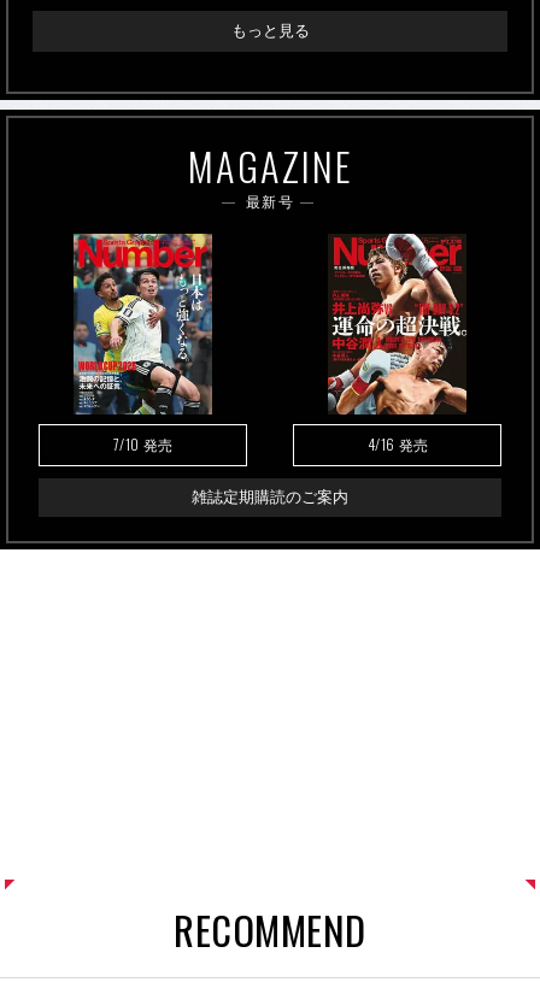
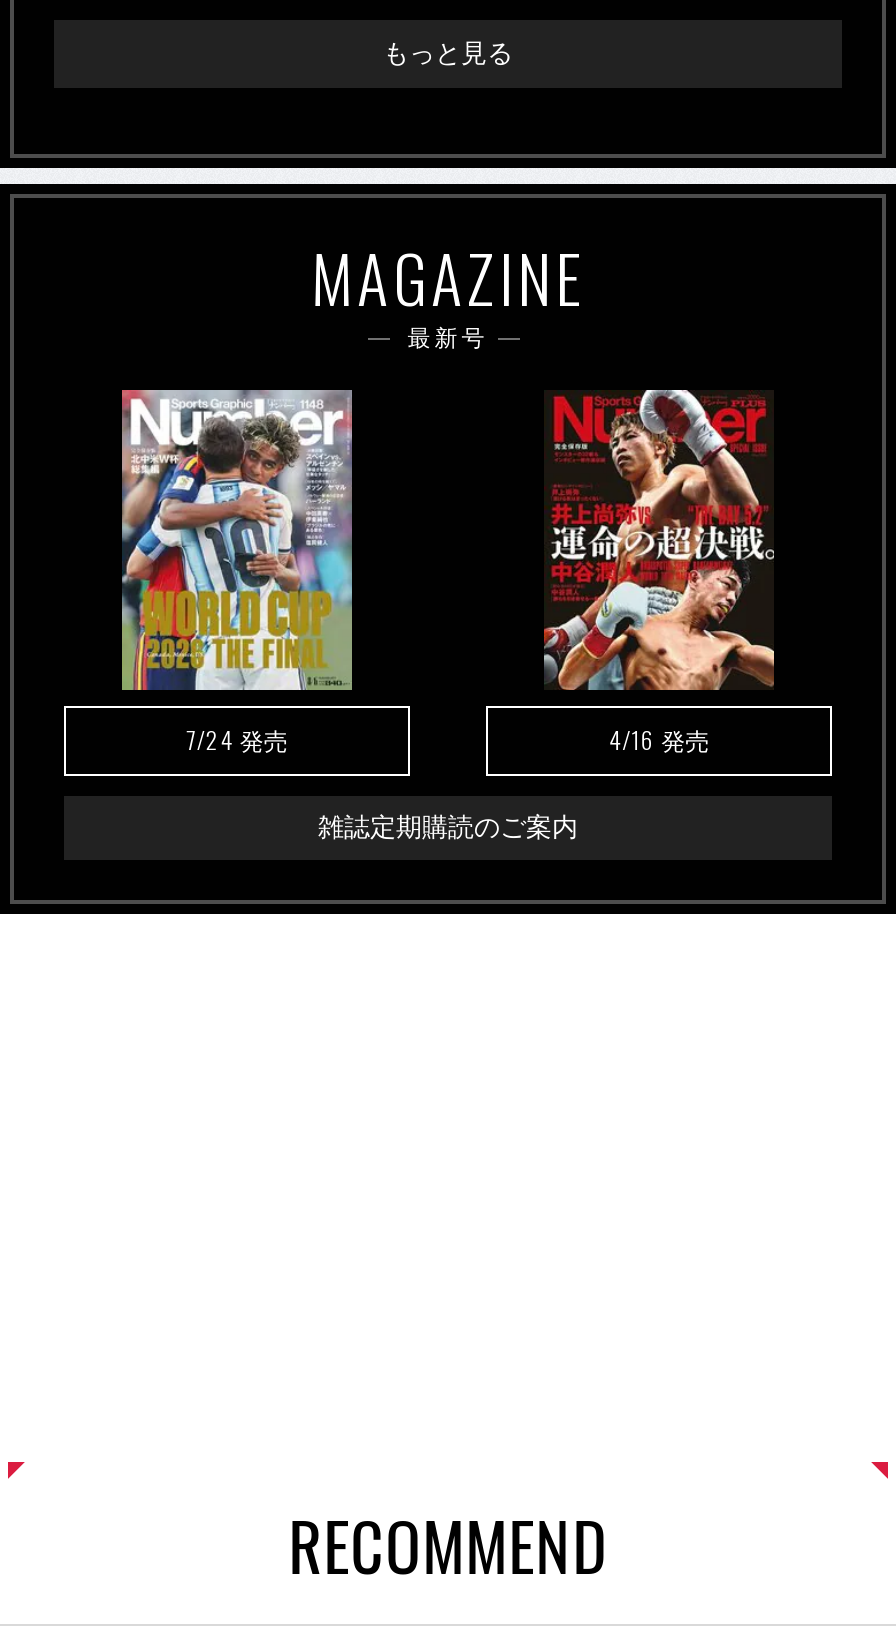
[74,233,212,454] [image] | 7/10発売 -> [120,388,354,755] [image] | 7/24発売

